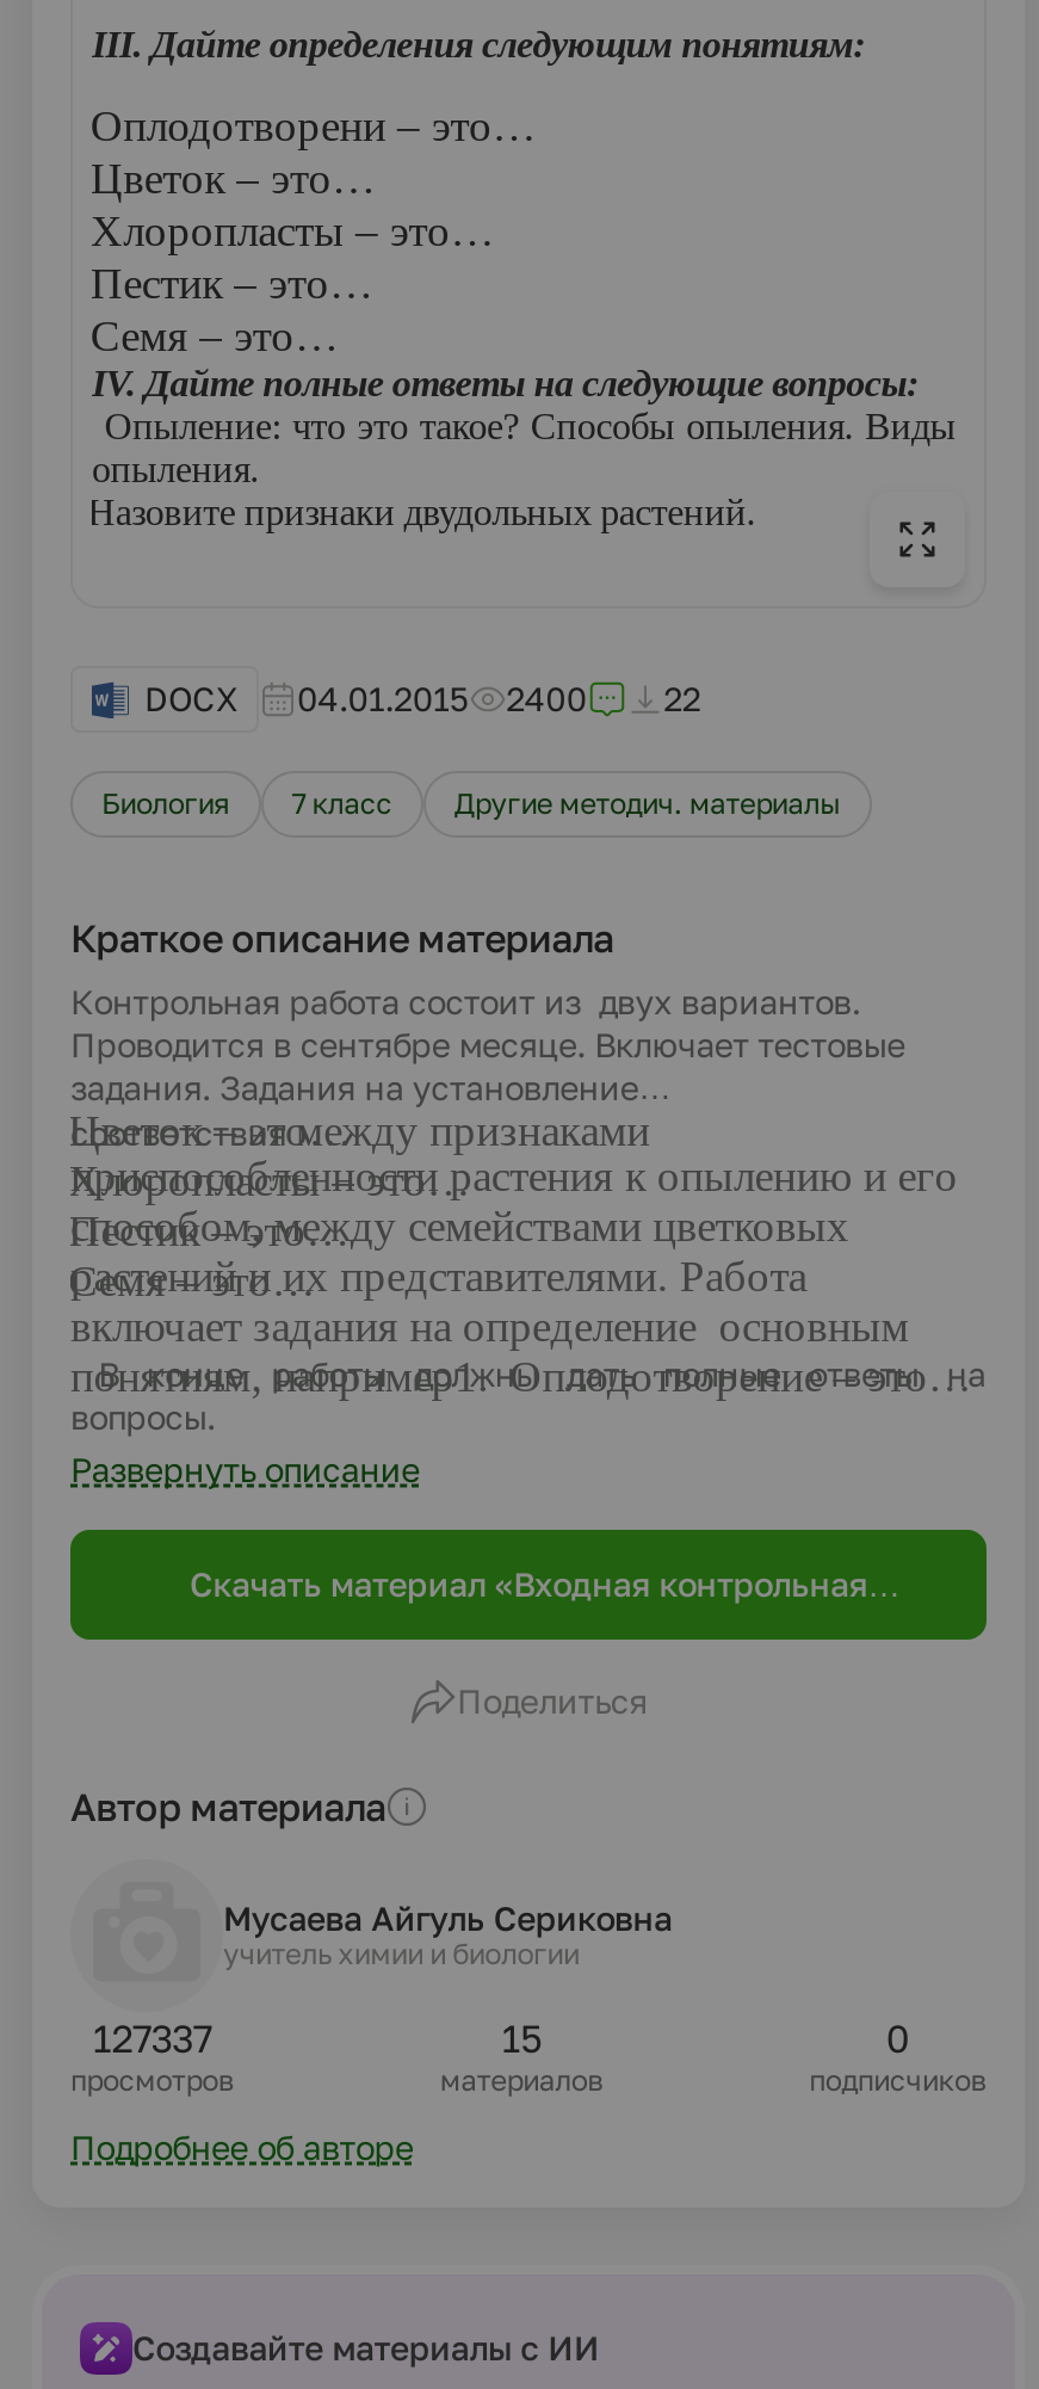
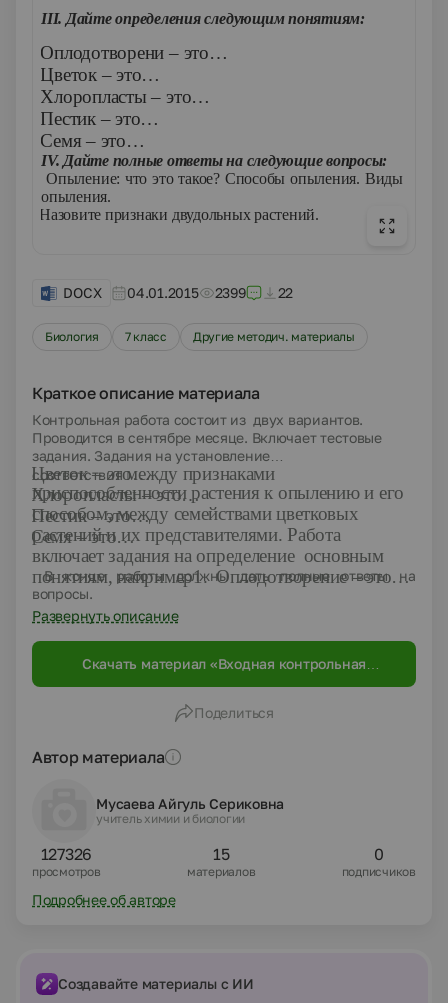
[144,678,701,719] DOCX 04.01.2015 2400 22 -> [63,284,293,301] DOCX 04.01.2015 2399 22
[93,2014,211,2061] 127337 -> [40,844,92,864] 127326

